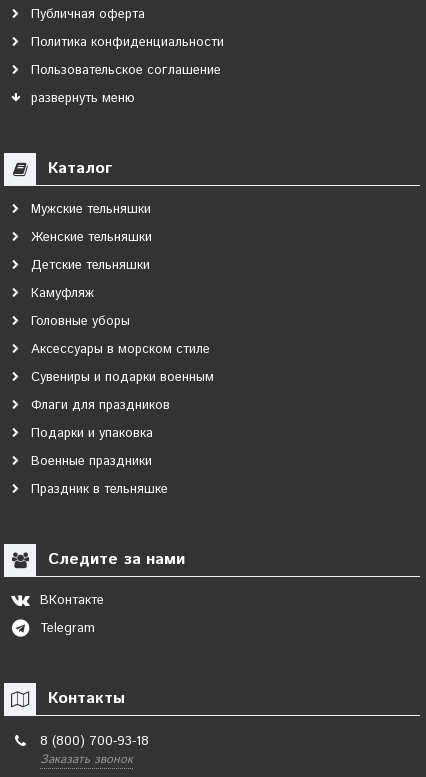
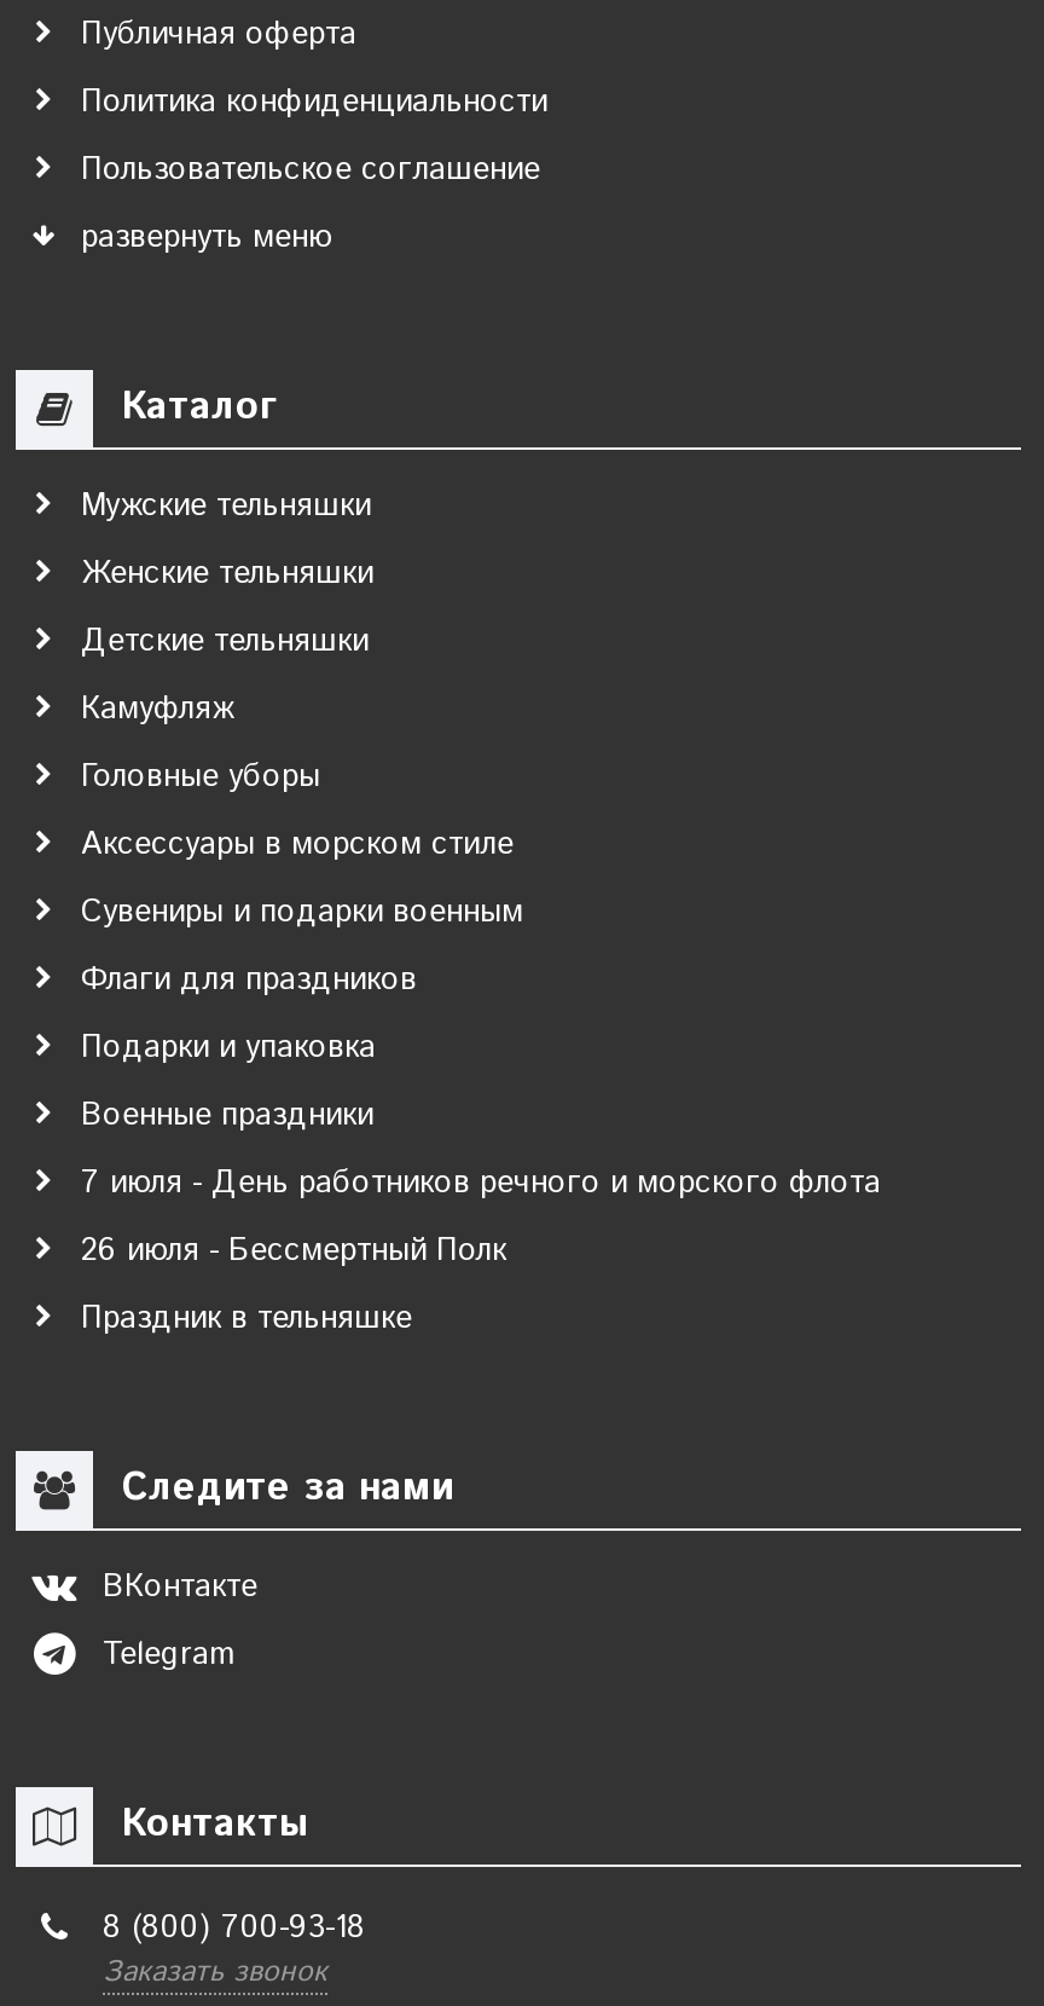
none -> [81,1161,881,1275] 7 июля - День работников речного и морского флота | 26 июля - Бессмертный Полк

